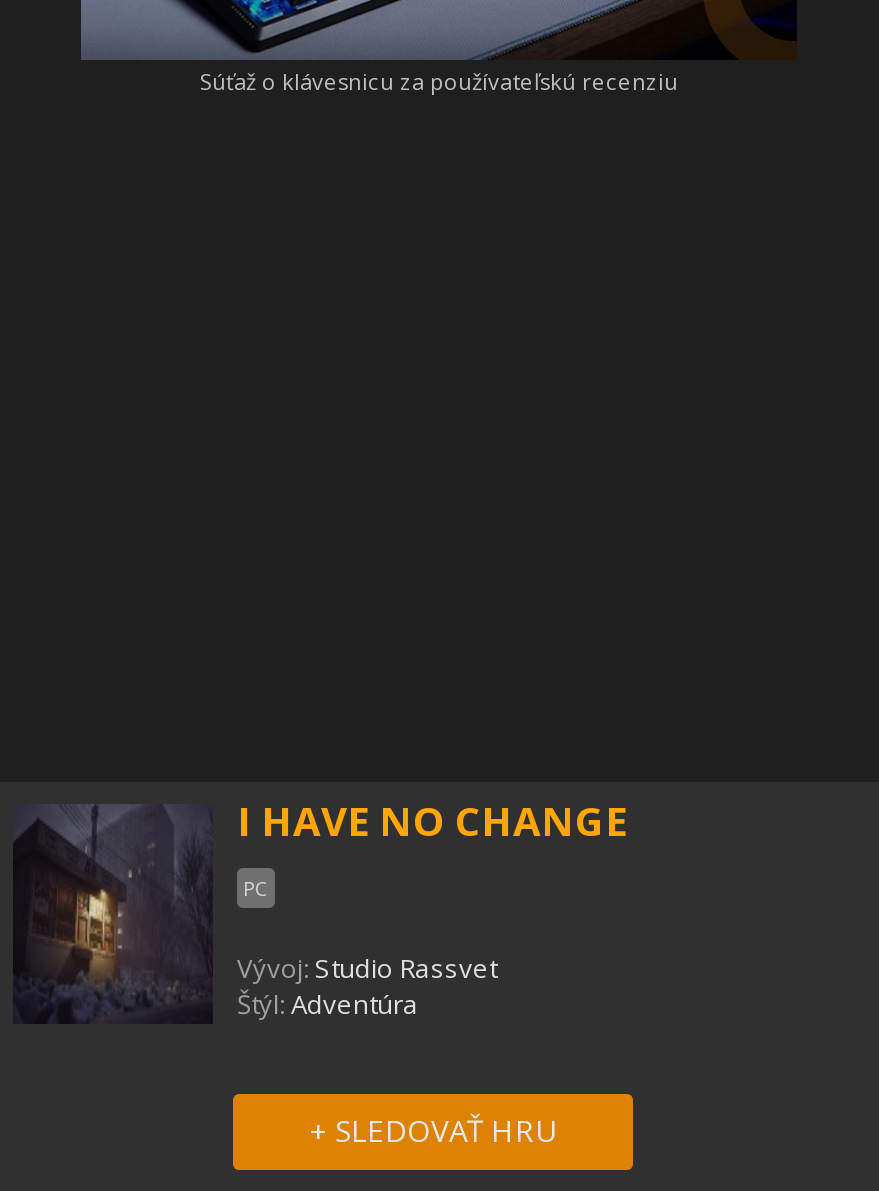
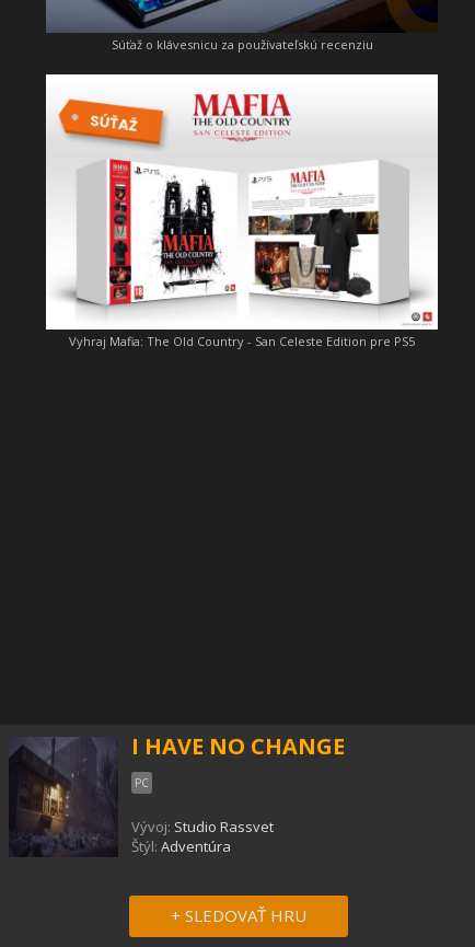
none -> [45,73,439,349] [image] | Vyhraj Mafia: The Old Country - San Celeste Edition pre PS5

